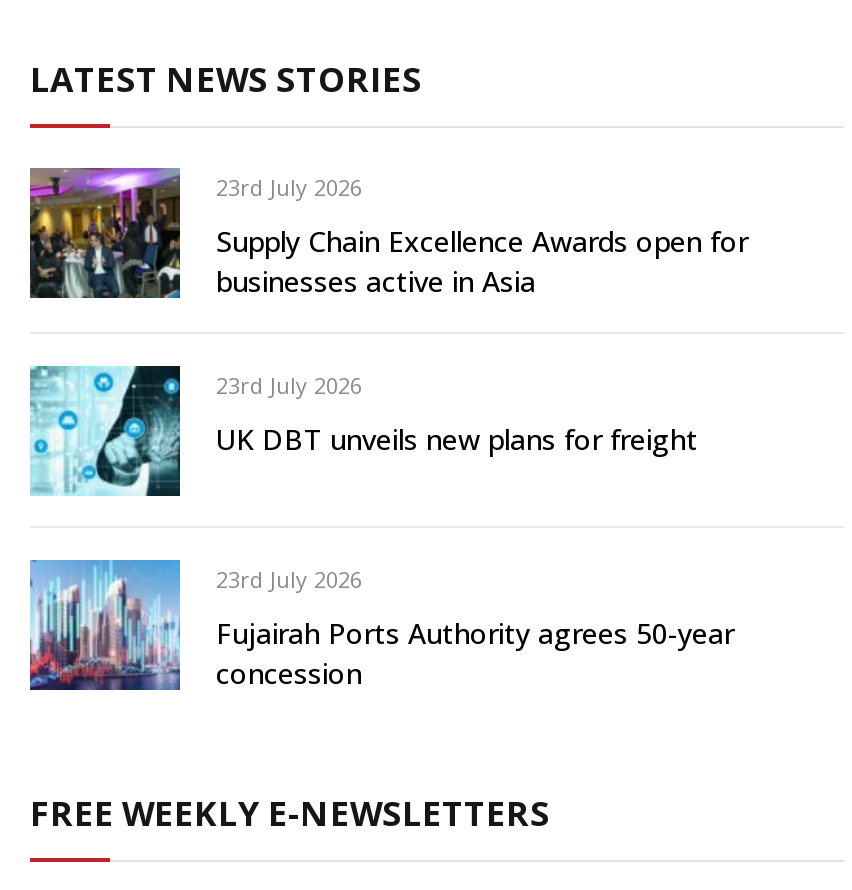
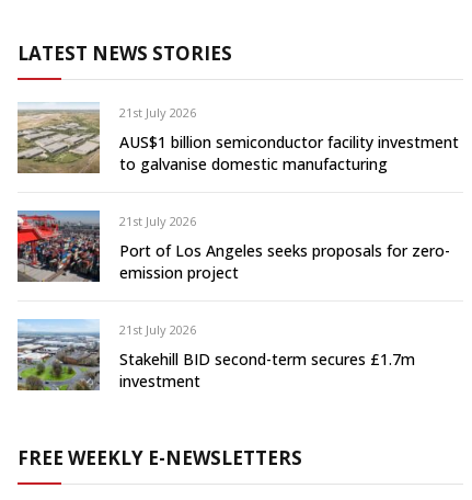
[28,166,362,300] [image] | 23rd July 2026 -> [16,102,196,174] [image] | 21st July 2026
[216,221,748,299] Supply Chain Excellence Awards open for | businesses active in Asia -> [119,131,459,174] AUS$1 billion semiconductor facility investment | to galvanise domestic manufacturing
[28,364,362,498] [image] | 23rd July 2026 -> [16,209,196,283] [image] | 21st July 2026
[216,419,698,457] UK DBT unveils new plans for freight -> [119,240,450,282] Port of Los Angeles seeks proposals for zero- | emission project
[28,560,362,692] [image] | 23rd July 2026 -> [16,319,196,391] [image] | 21st July 2026
[216,614,734,692] Fujairah Ports Authority agrees 50-year | concession -> [119,348,415,391] Stakehill BID second-term secures £1.7m | investment

